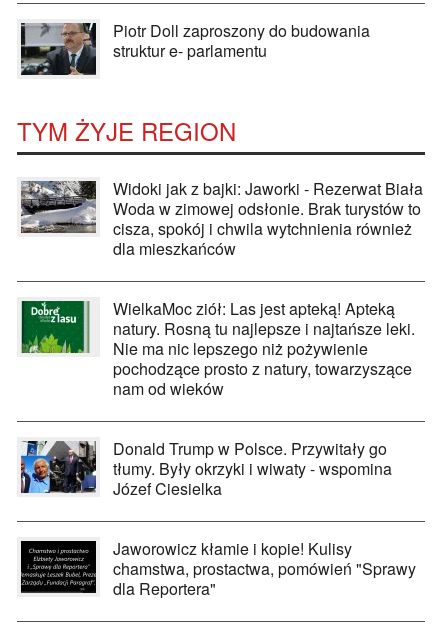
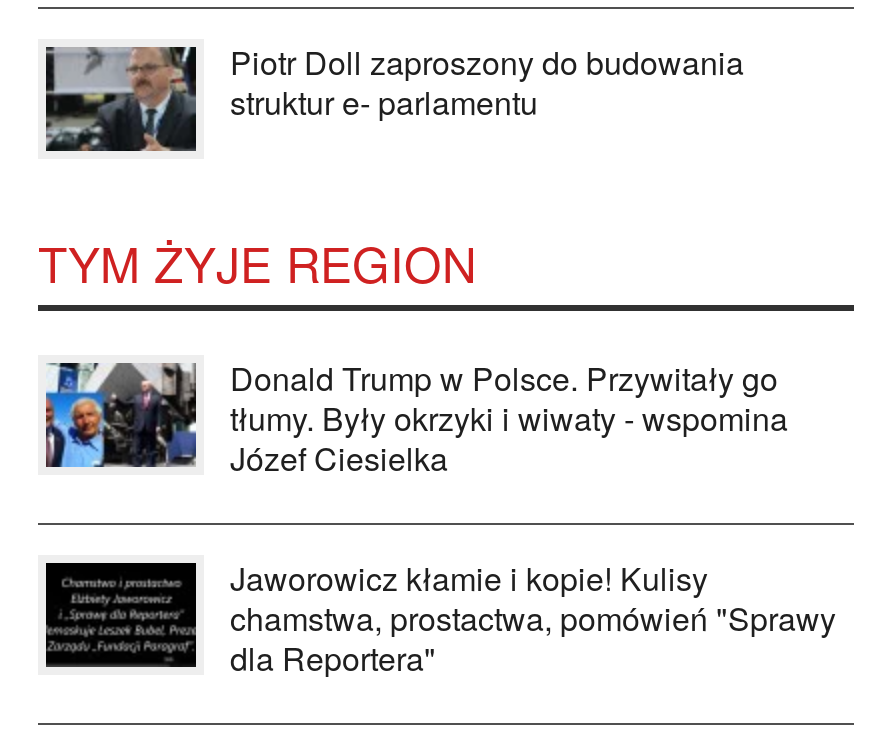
[20,177,423,400] [image] | Widoki jak z bajki: Jaworki - Rezerwat Biała | Woda w zimowej odsłonie. Brak turystów to | cisza, spokój i chwila wytchnienia również | dla mieszkańców | WielkaMoc ziół: Las jest apteką! Apteką | natury. Rosną tu najlepsze i najtańsze leki. | Nie ma nic lepszego niż pożywienie | pochodzące prosto z natury, towarzyszące | nam od wieków -> none

